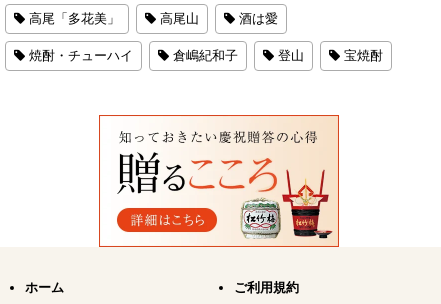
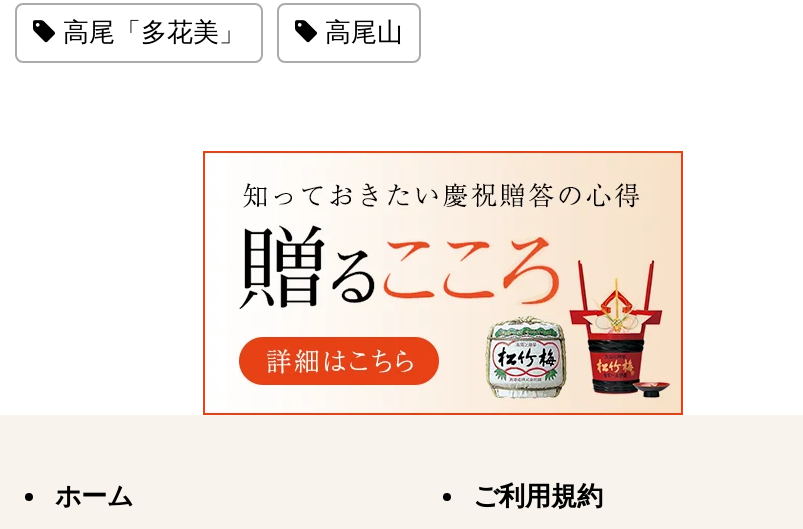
[29,11,383,63] 酒は愛 | 焼酎・チューハイ | 倉嶋紀和子 | 登山 | 宝焼酎 -> none

